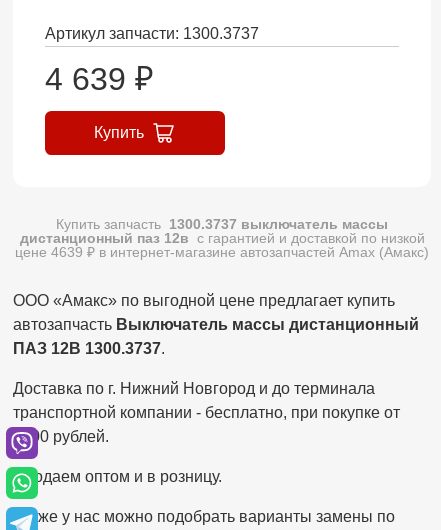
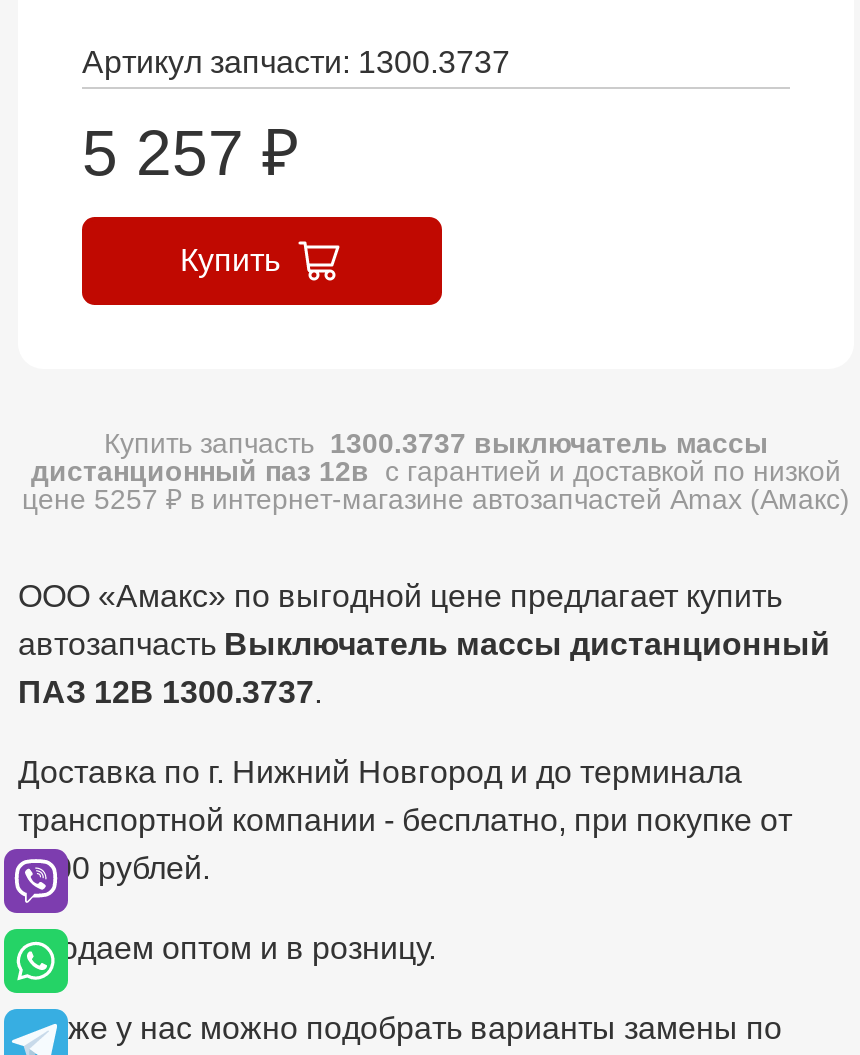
[45,60,154,96] 4 639 ₽ -> [82,116,300,188] 5 257 ₽
[15,243,429,259] цене 4639 ₽ в интернет-магазине автозапчастей Amax (Амакс) -> [22,482,850,514] цене 5257 ₽ в интернет-магазине автозапчастей Amax (Амакс)

